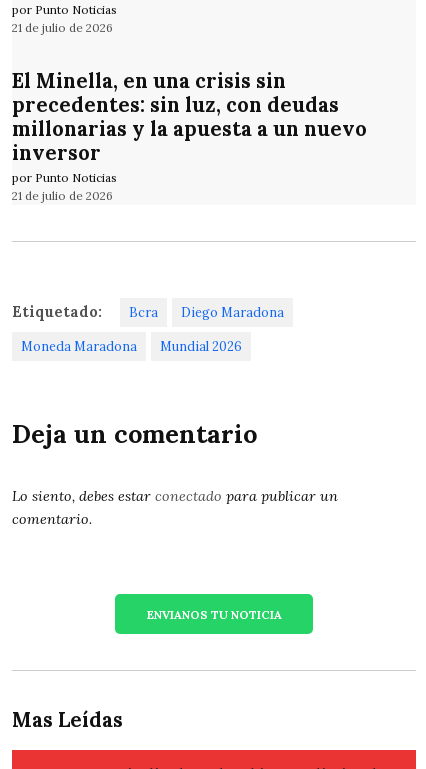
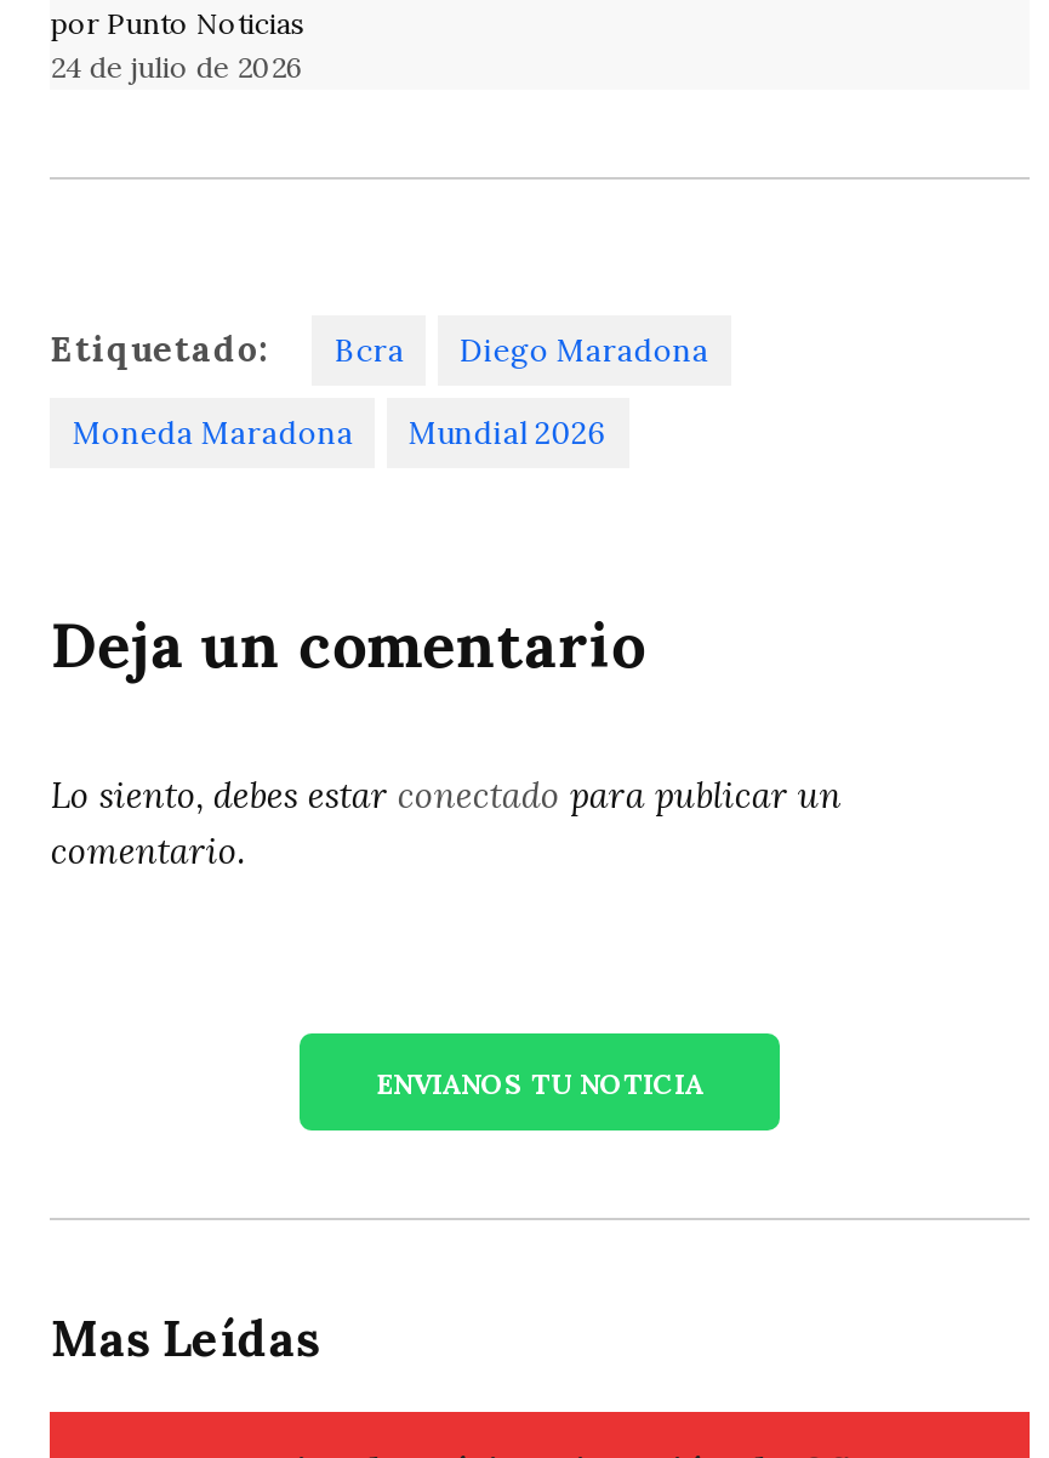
[12,20,367,203] 21 de julio de 2026 | El Minella, en una crisis sin | precedentes: sin luz, con deudas | millonarias y la apuesta a un nuevo | inversor | por Punto Noticias | 21 de julio de 2026 -> [51,49,303,85] 24 de julio de 2026

